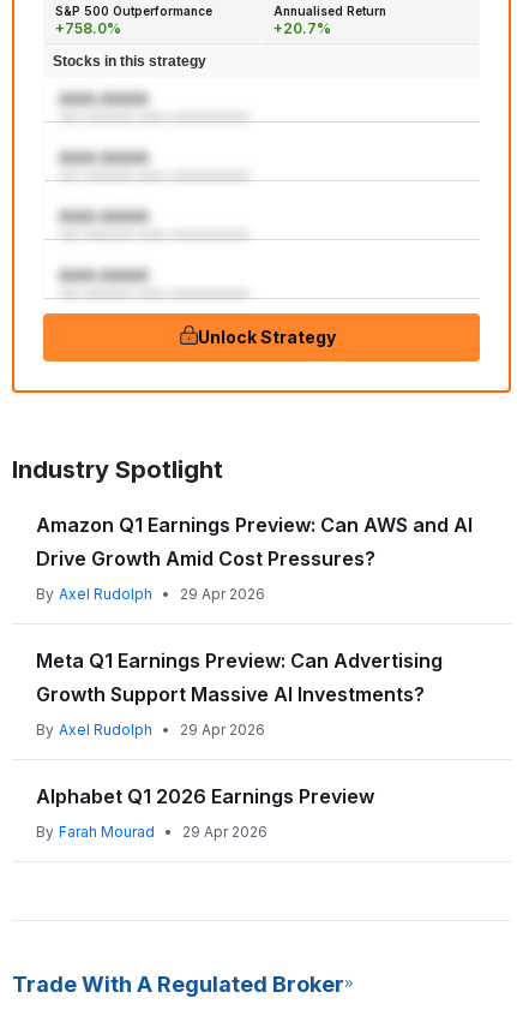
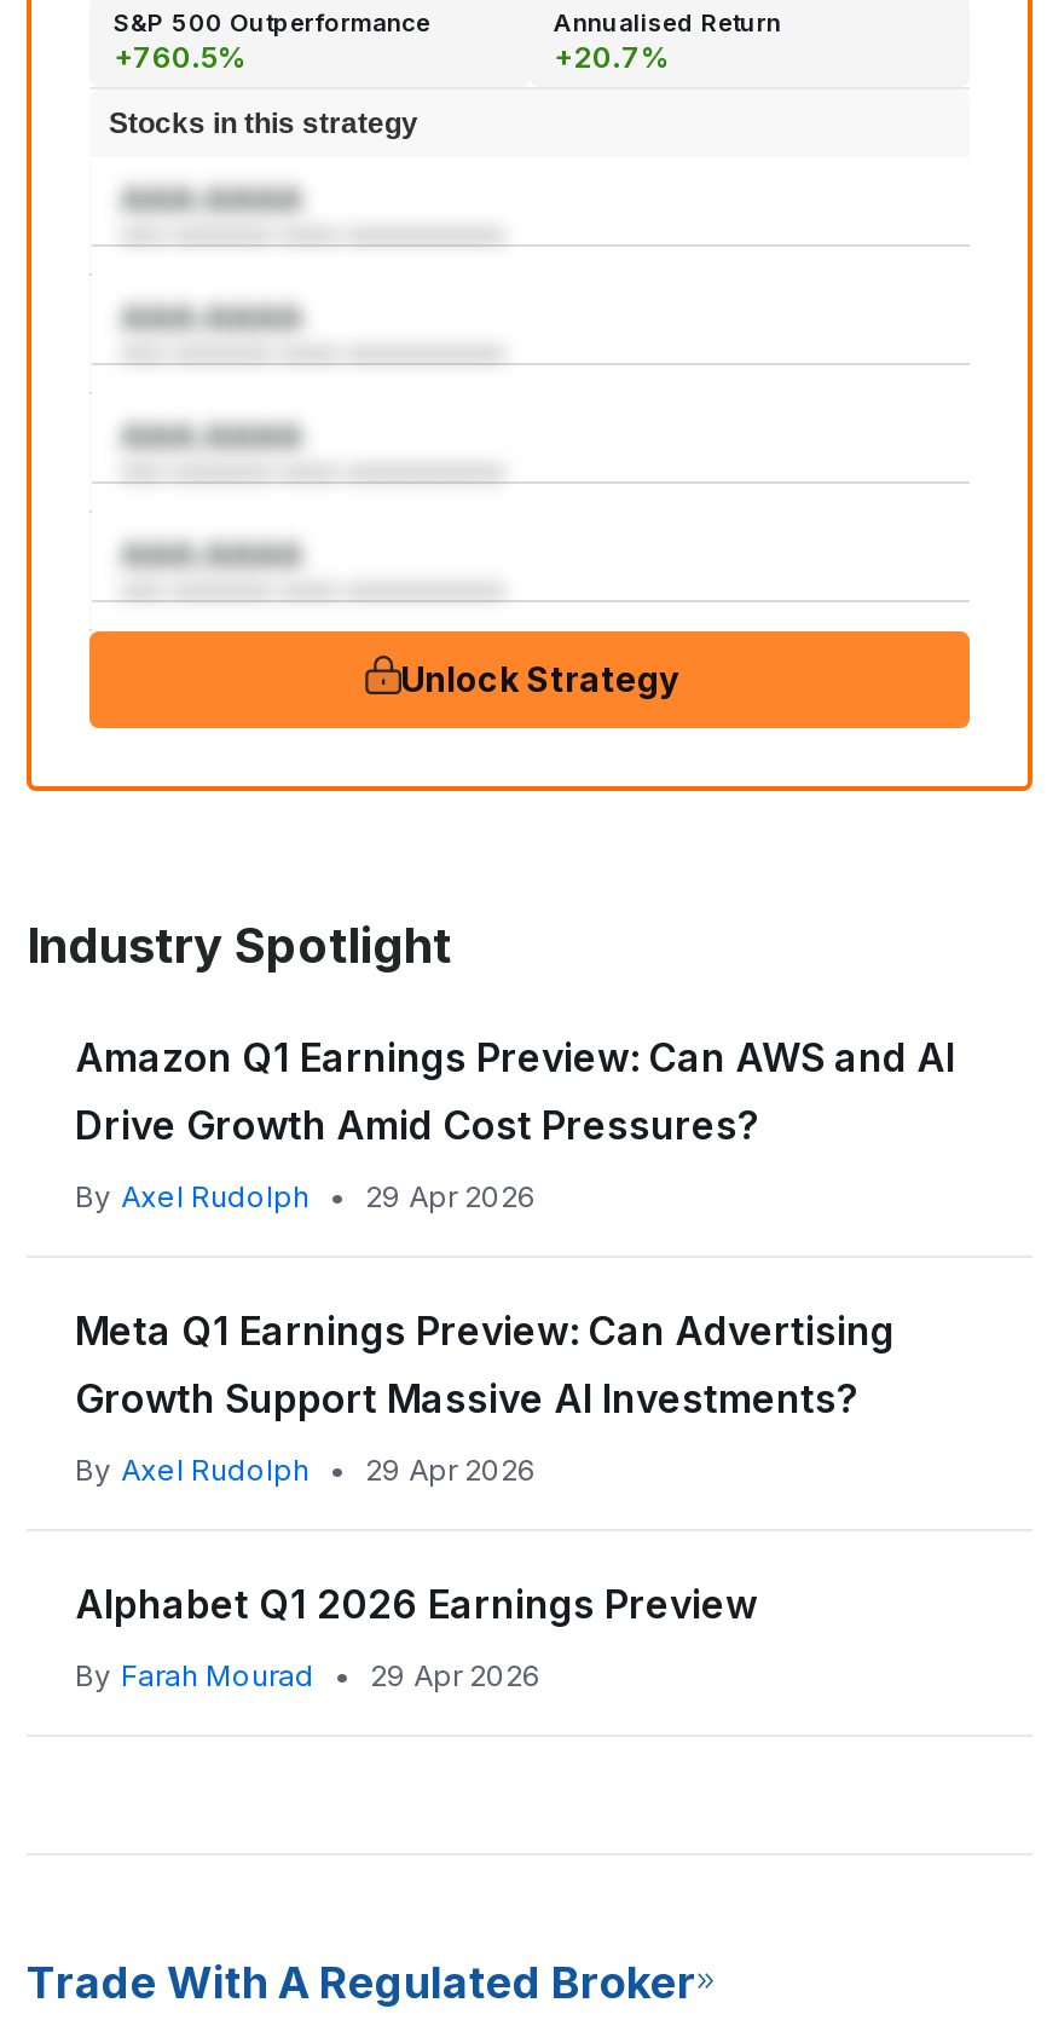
[55,19,121,37] +758.0% -> [114,38,247,75] +760.5%

